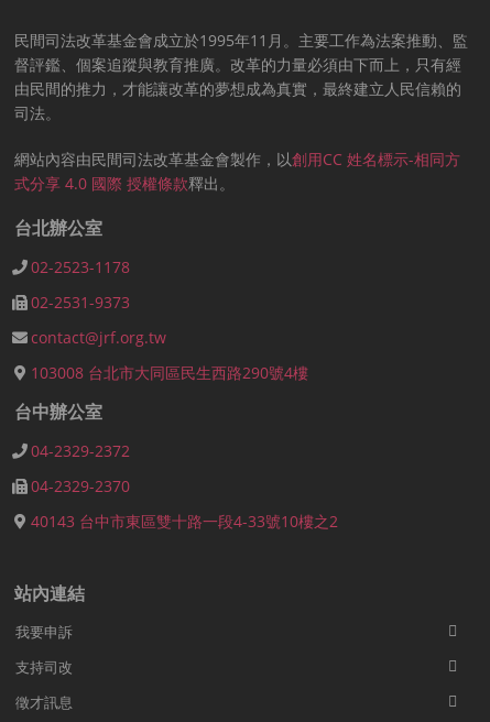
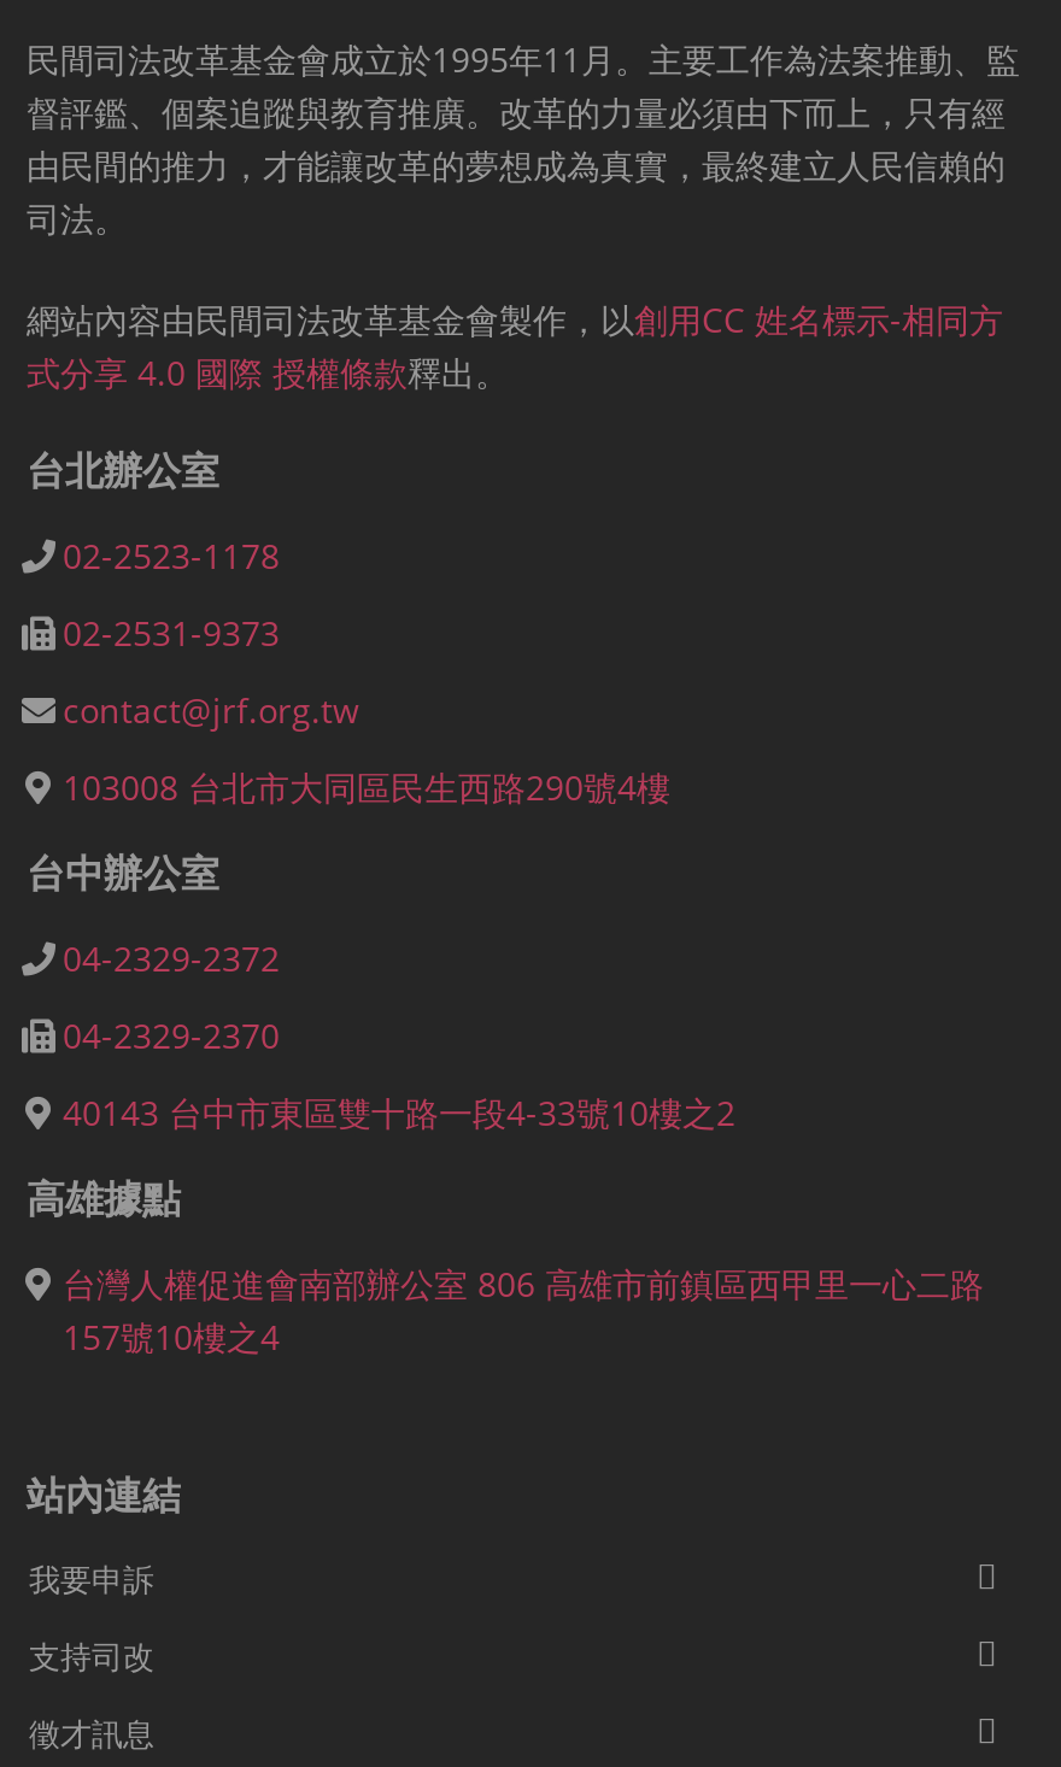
none -> [27,1179,984,1360] 高雄據點 | 台灣人權促進會南部辦公室 806 高雄市前鎮區西甲里一心二路 | 157號10樓之4

